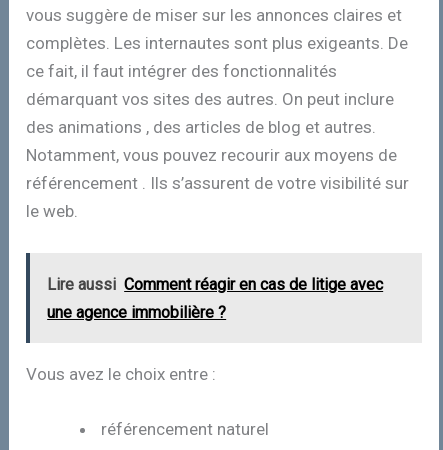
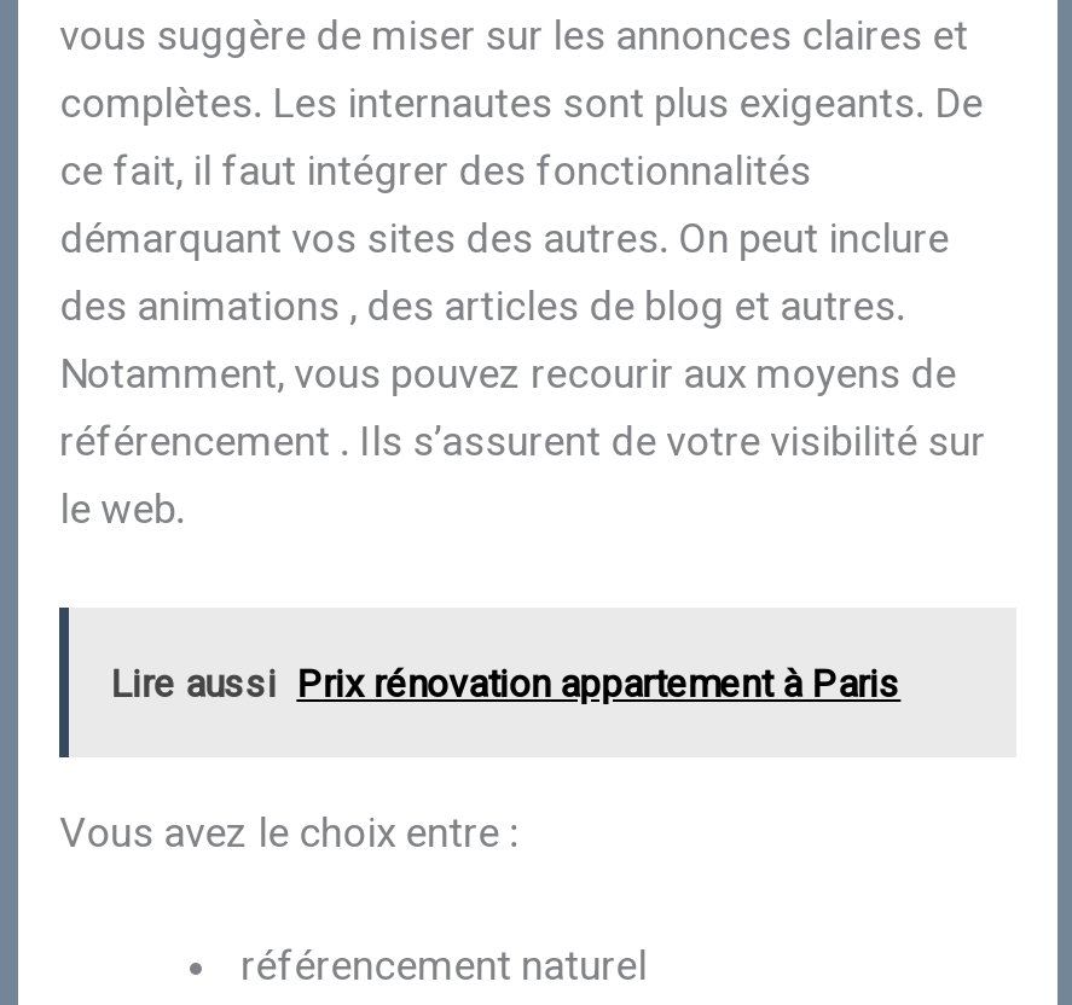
[47,275,383,322] Lire aussi Comment réagir en cas de litige avec | une agence immobilière ? -> [110,661,901,707] Lire aussi Prix rénovation appartement à Paris

